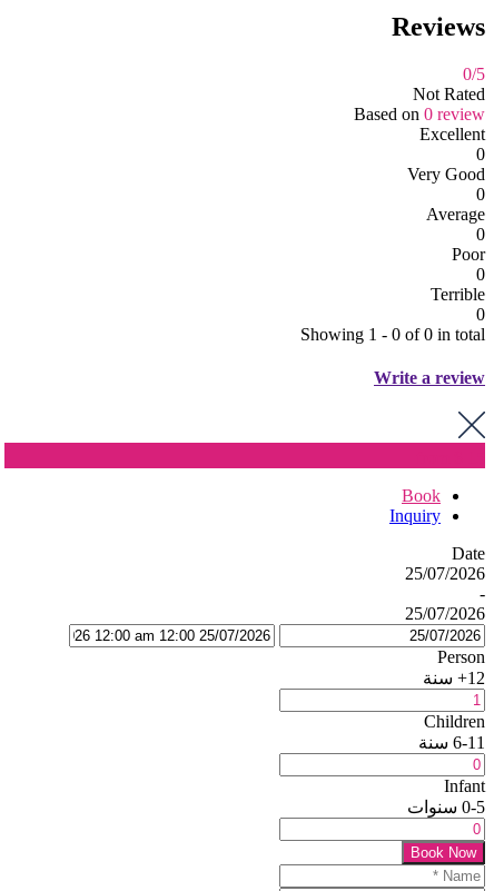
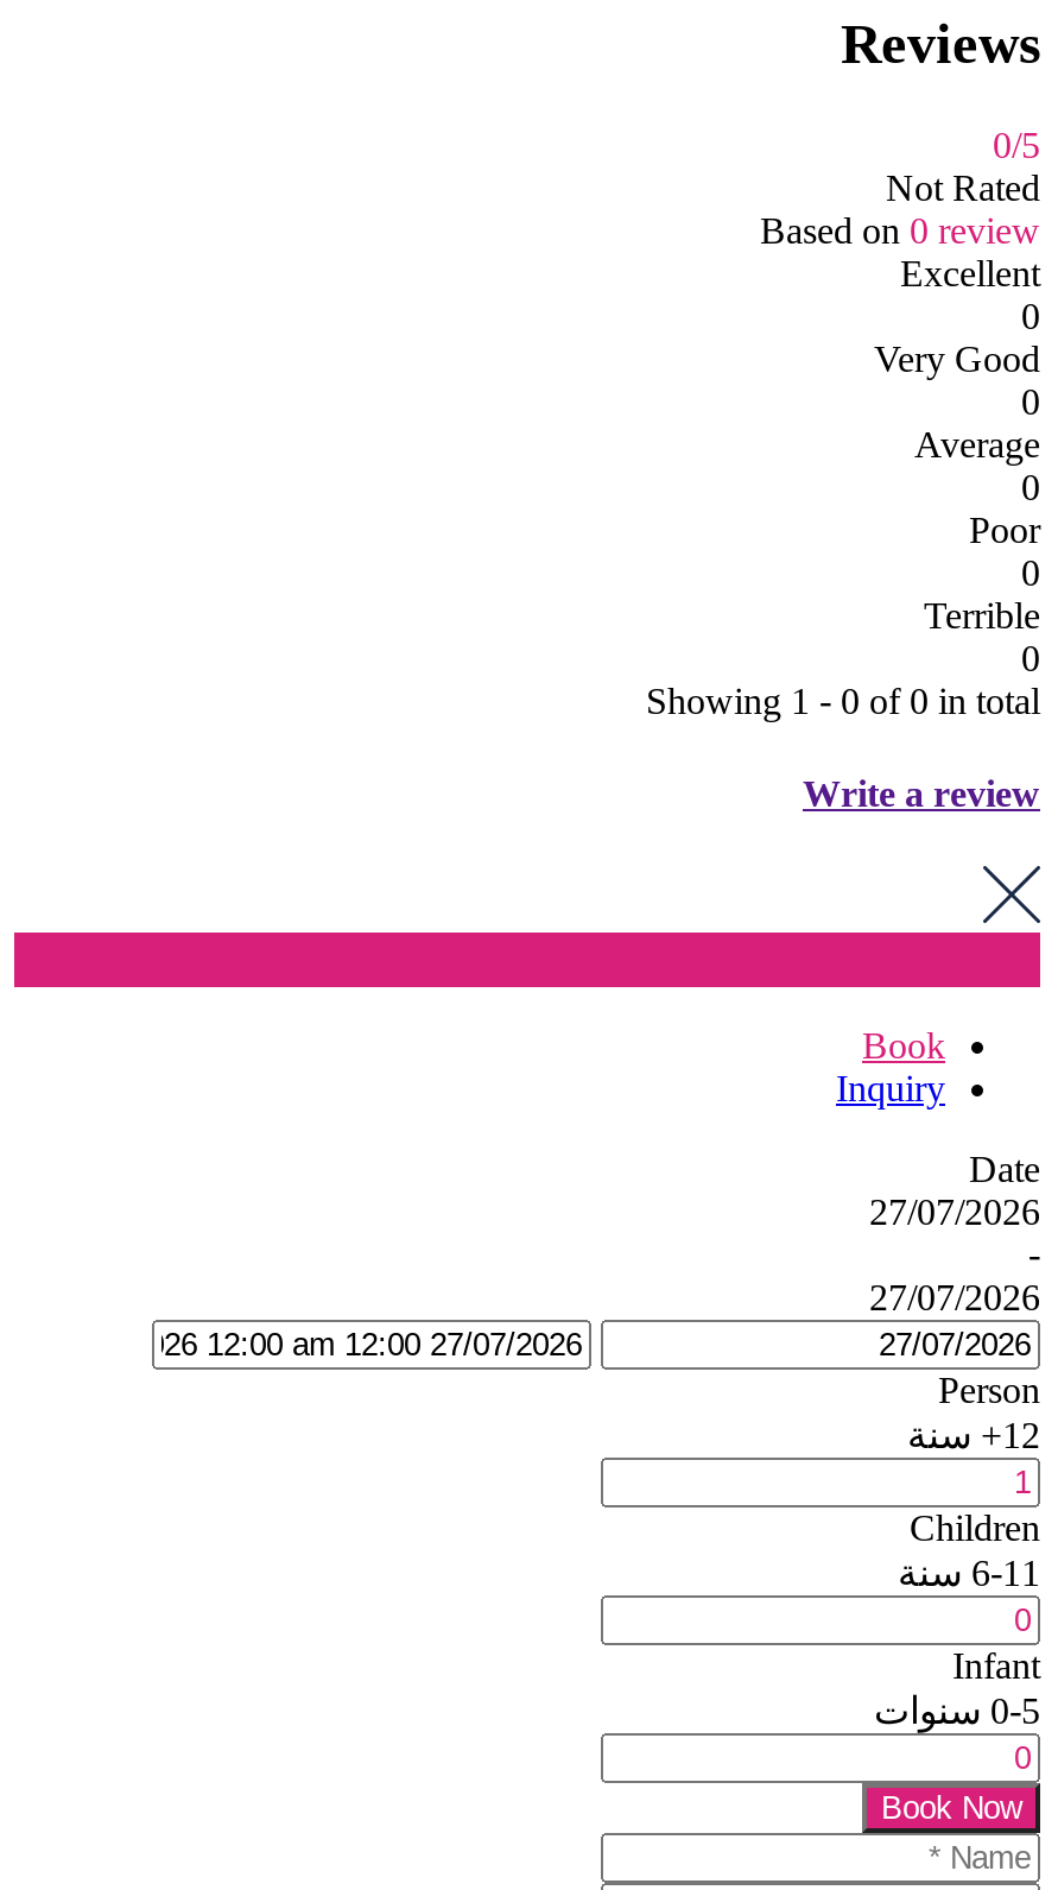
[405,564,485,583] 25/07/2026 -> [869,1192,1040,1232] 27/07/2026
[405,604,485,623] 25/07/2026 -> [869,1278,1040,1318] 27/07/2026

